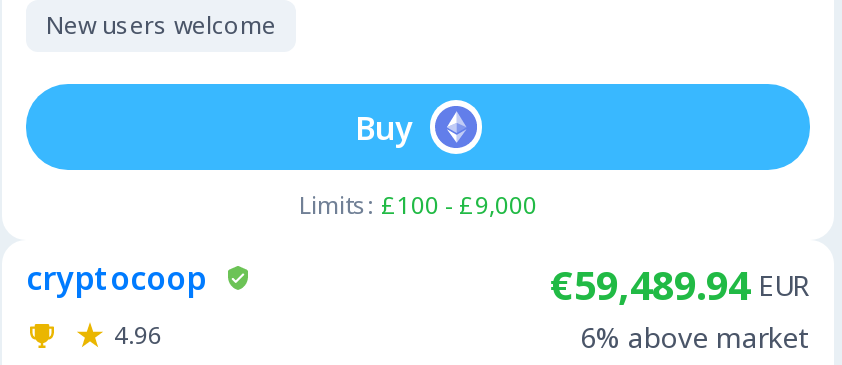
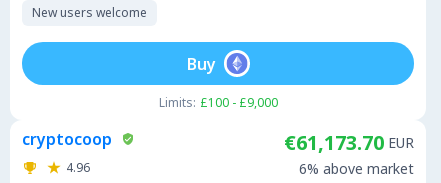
[550,258,810,312] €59,489.94 EUR -> [284,129,414,156] €61,173.70 EUR

